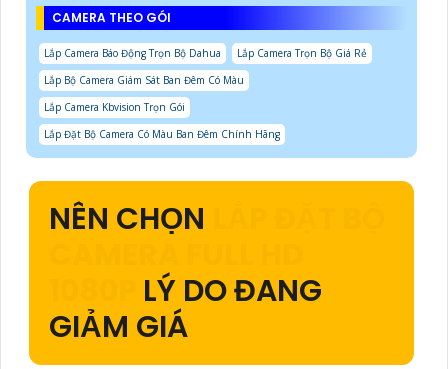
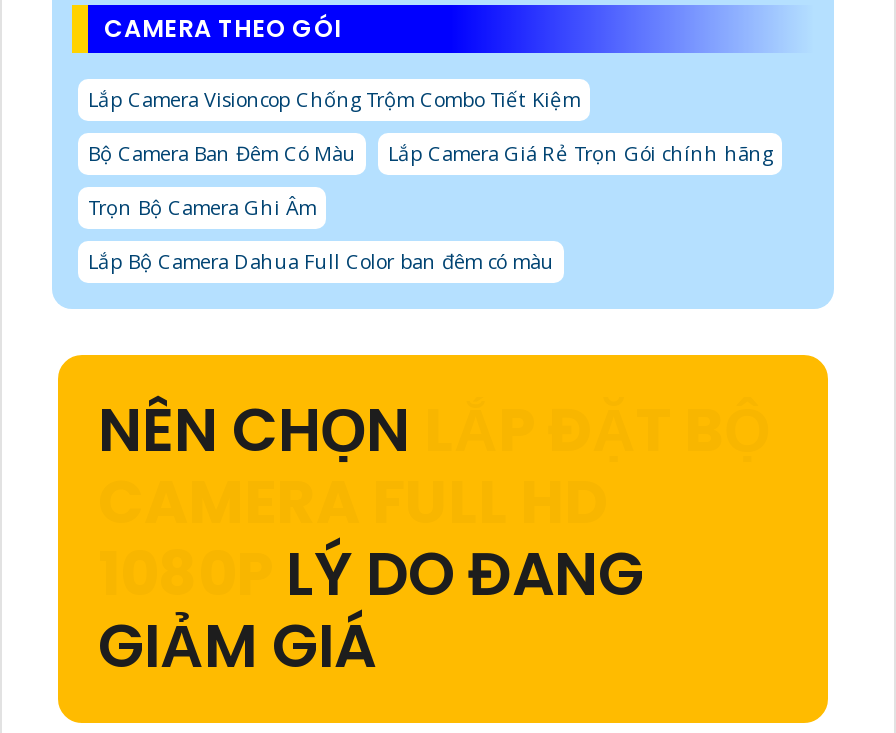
[44,46,367,60] Lắp Camera Báo Động Trọn Bộ Dahua | Lắp Camera Trọn Bộ Giá Rẻ -> [88,85,580,113] Lắp Camera Visioncop Chống Trộm Combo Tiết Kiệm
[44,73,244,87] Lắp Bộ Camera Giám Sát Ban Đêm Có Màu -> [88,139,772,167] Bộ Camera Ban Đêm Có Màu | Lắp Camera Giá Rẻ Trọn Gói chính hãng
[44,100,185,114] Lắp Camera Kbvision Trọn Gói -> [88,193,316,221] Trọn Bộ Camera Ghi Âm
[44,127,280,141] Lắp Đặt Bộ Camera Có Màu Ban Đêm Chính Hãng -> [88,247,554,275] Lắp Bộ Camera Dahua Full Color ban đêm có màu

